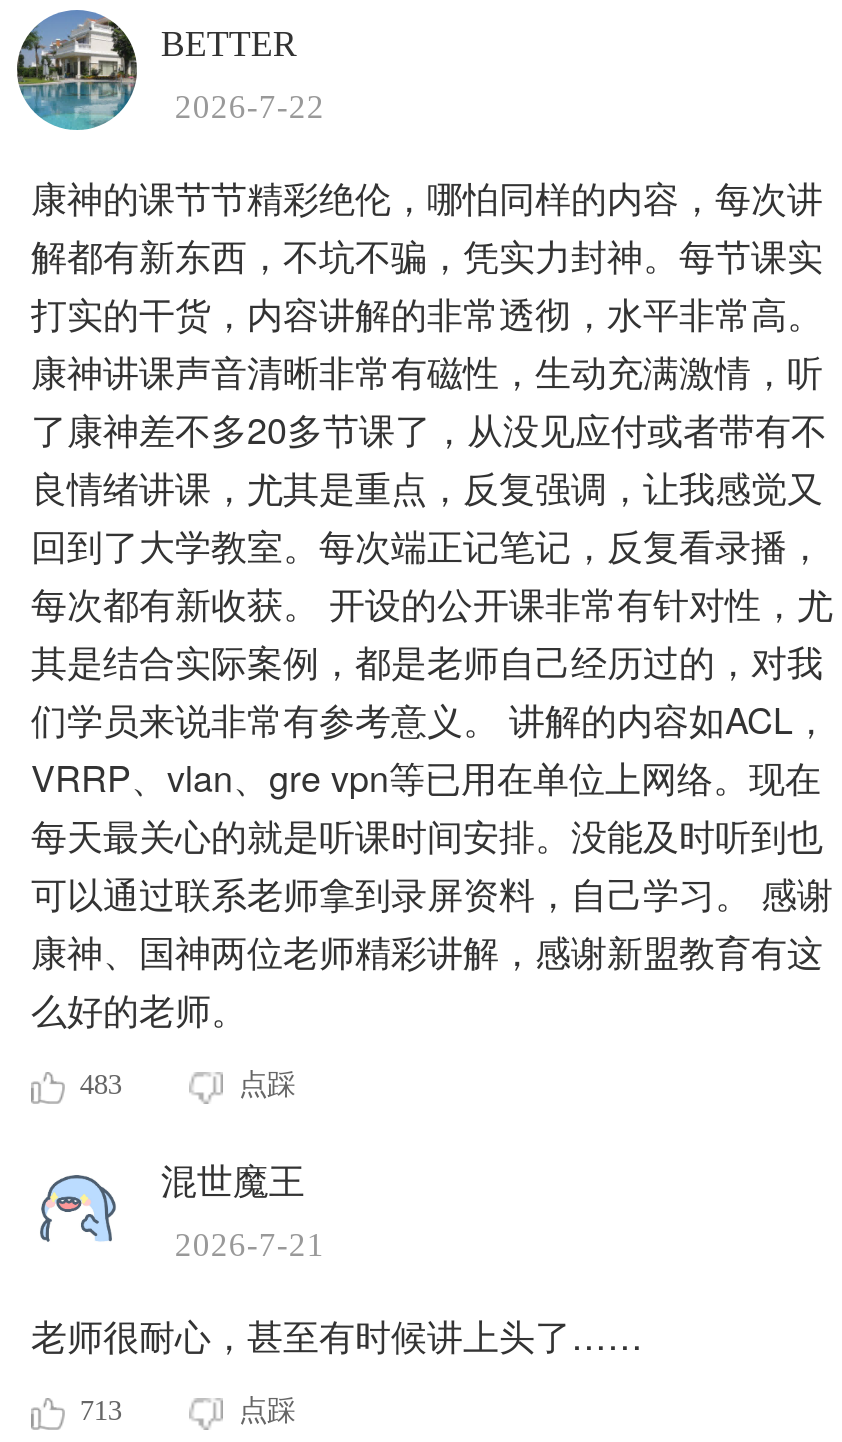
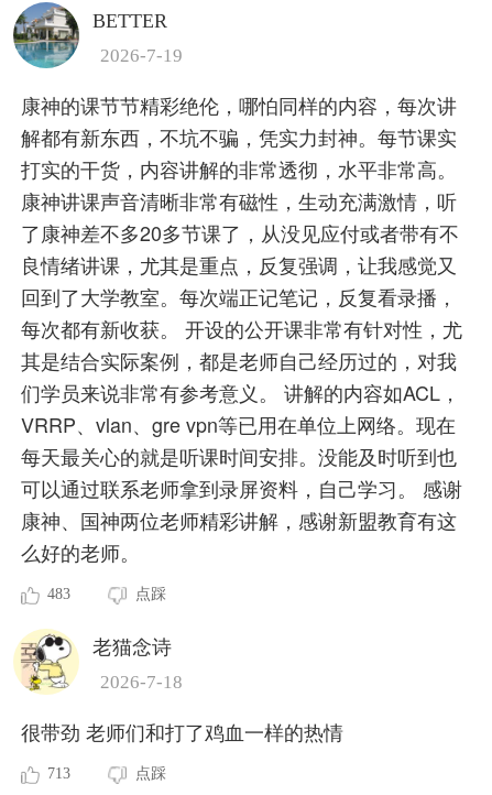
[175,89,325,127] 2026-7-22 -> [100,46,183,67] 2026-7-19
[19,1150,305,1266] [image] | 混世魔王 -> [13,629,172,695] [image] | 老猫念诗
[175,1227,325,1265] 2026-7-21 -> [100,672,183,693] 2026-7-18
[31,1309,643,1361] 老师很耐心，甚至有时候讲上头了…… -> [21,717,343,746] 很带劲 老师们和打了鸡血一样的热情

